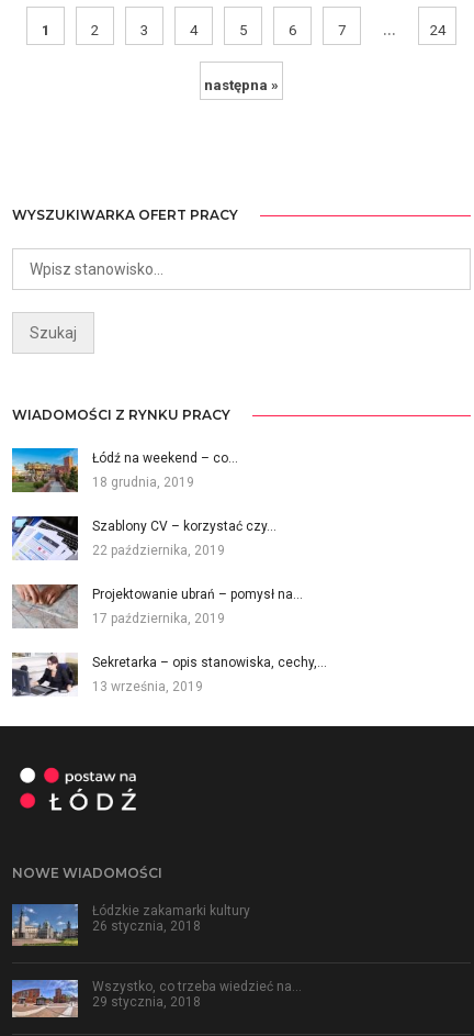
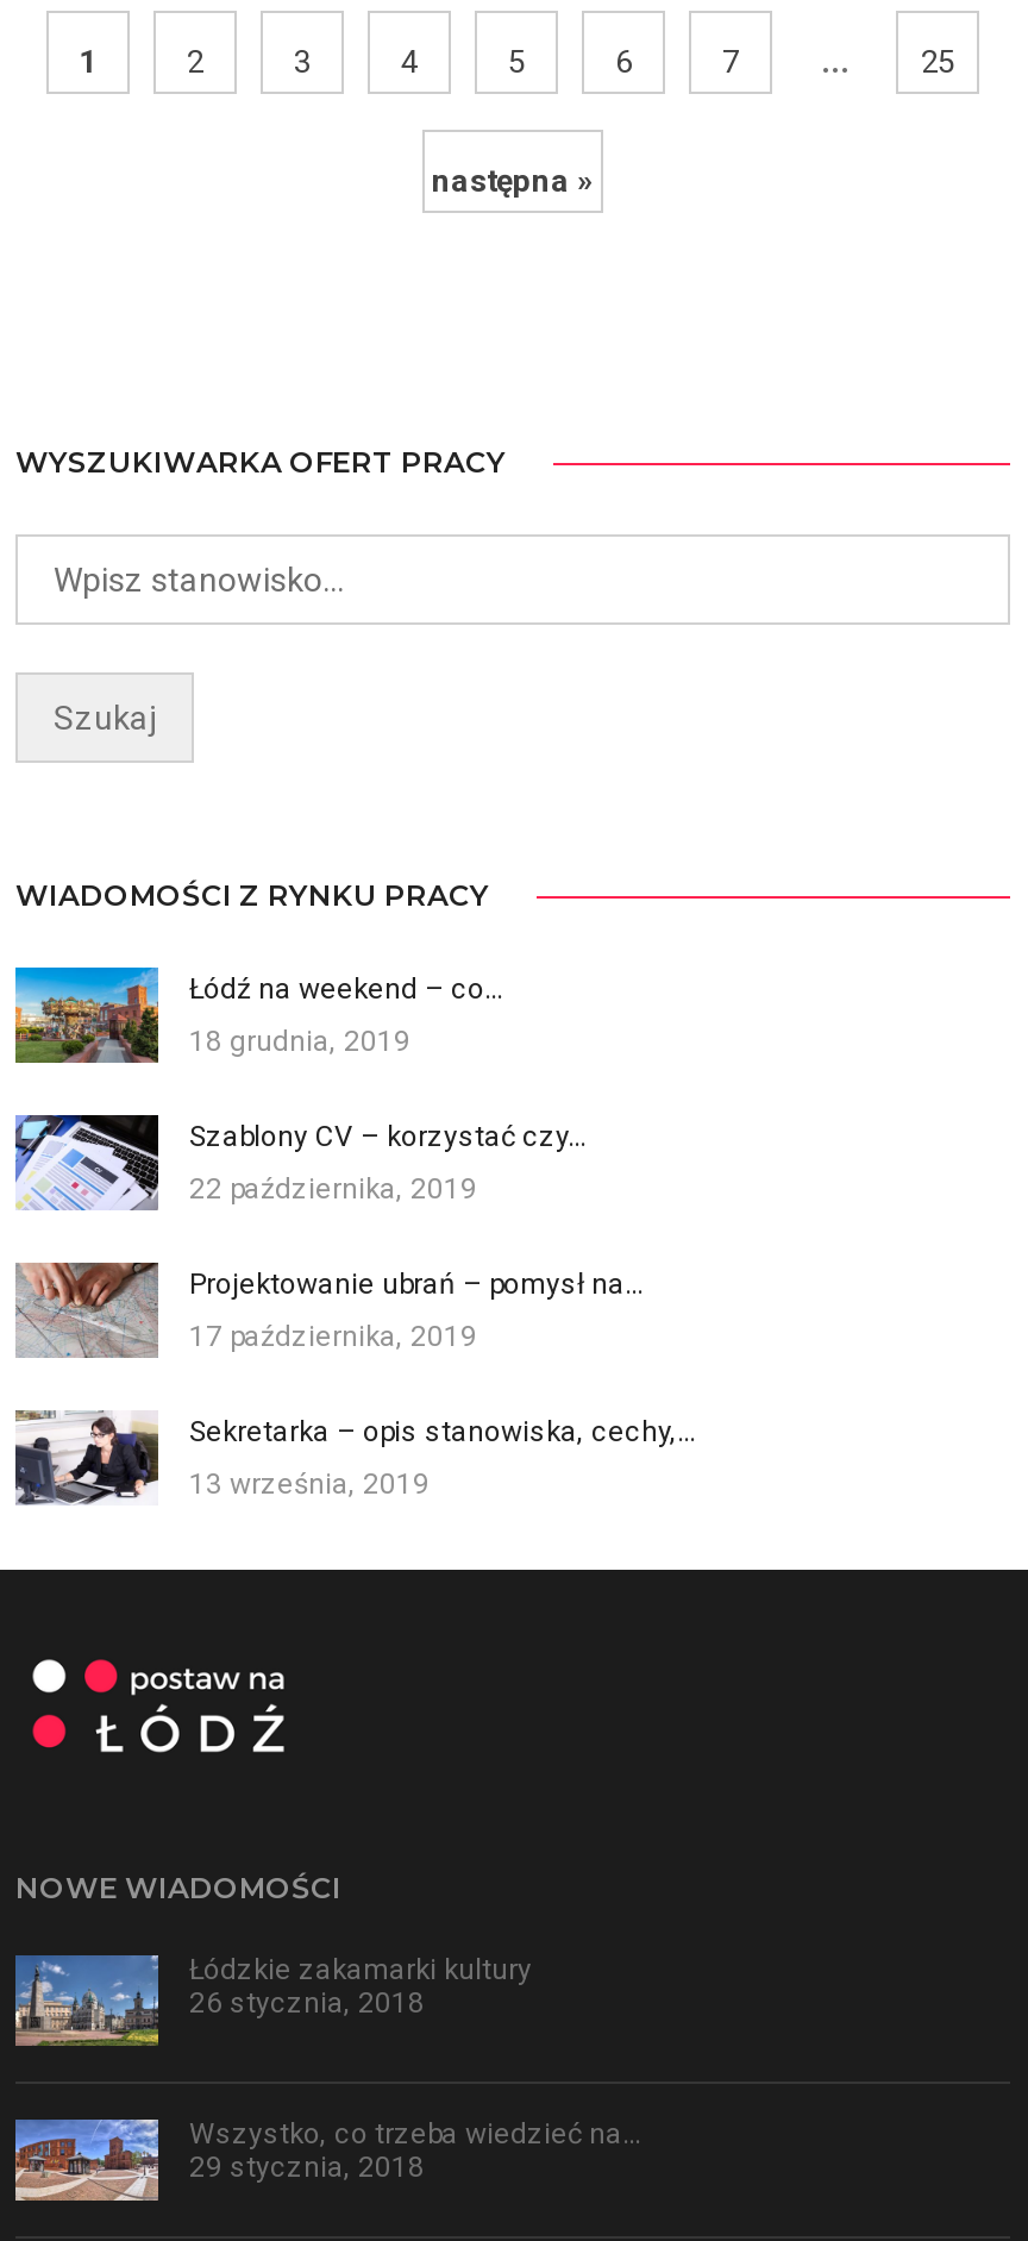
[430,21,445,38] 24 -> [921,43,954,79] 25

